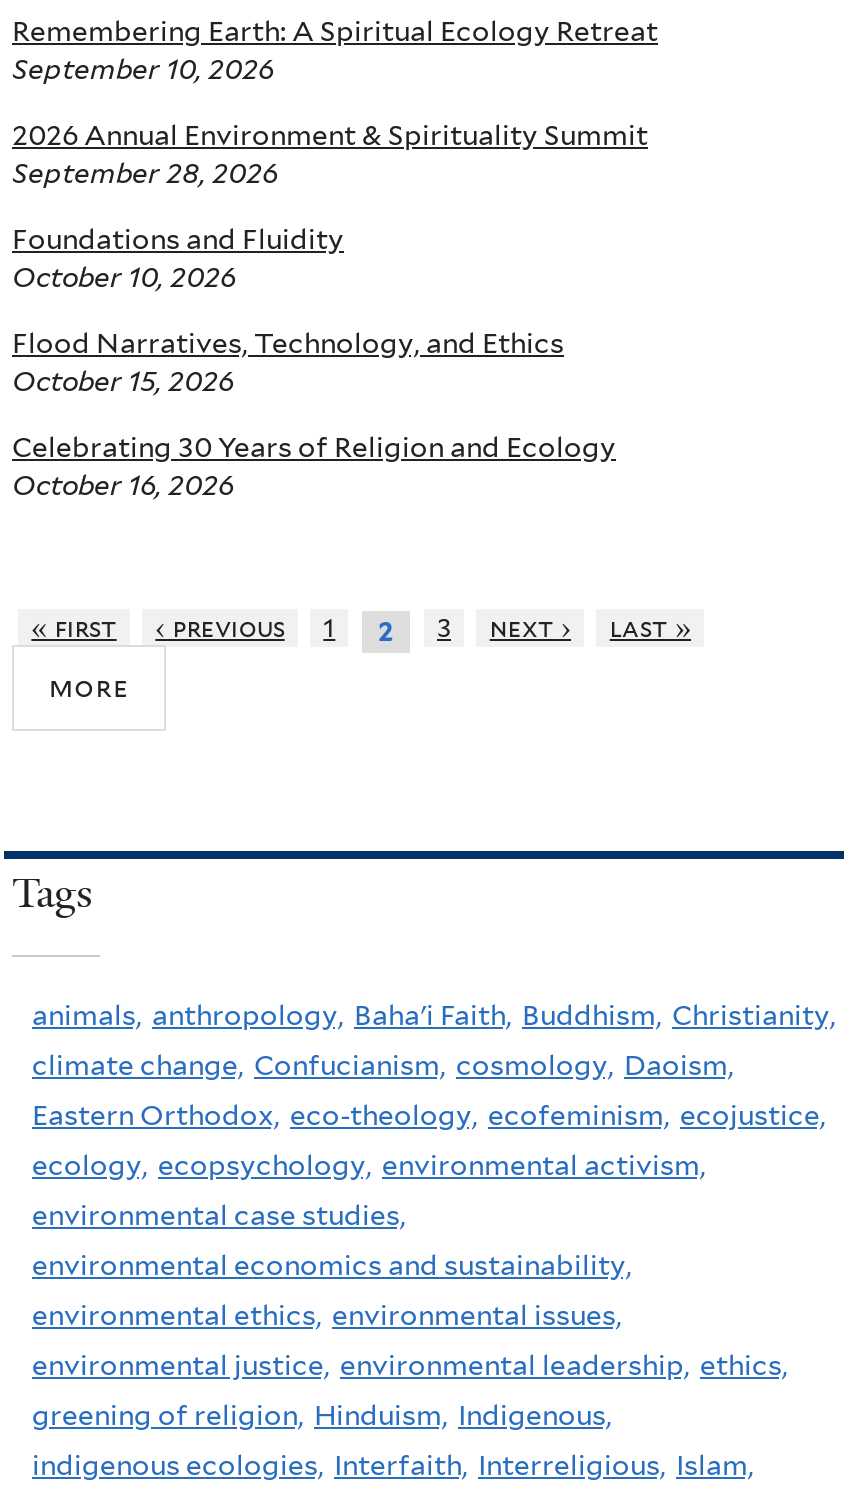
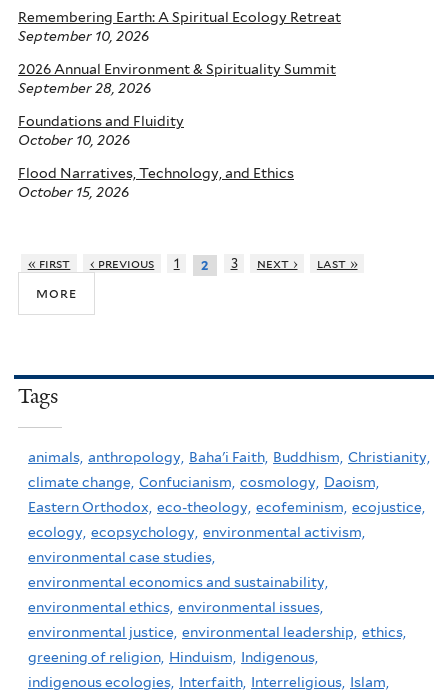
[12,431,616,501] Celebrating 30 Years of Religion and Ecology | October 16, 2026 -> none

